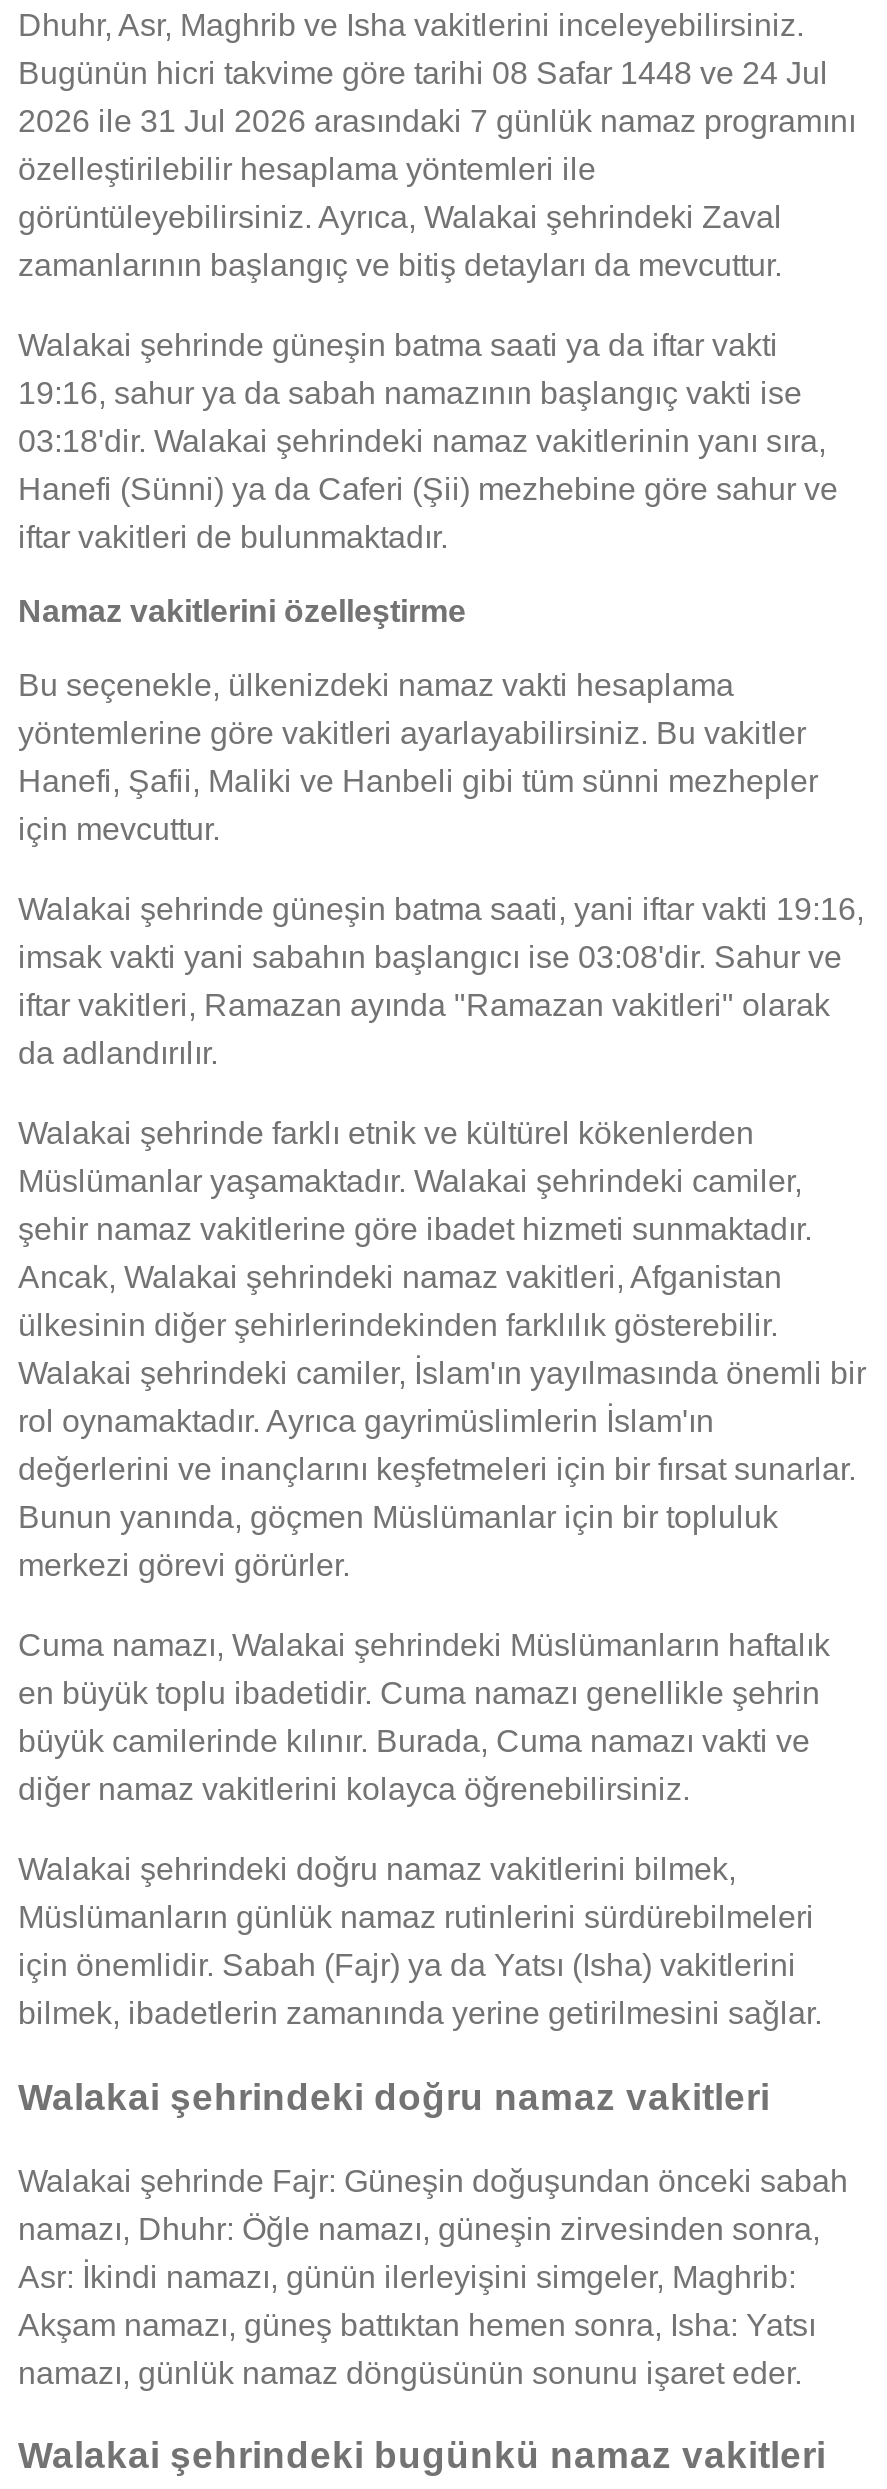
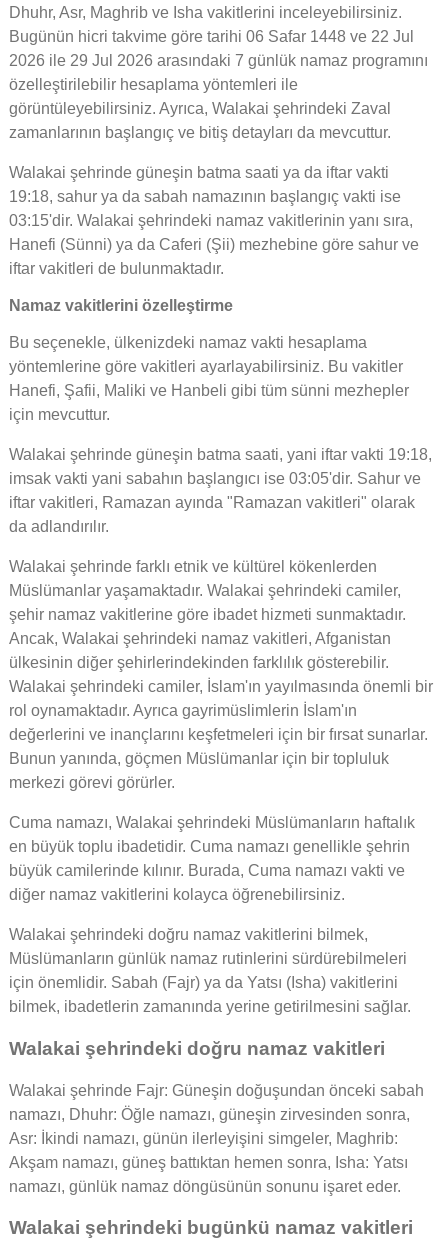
[18,56,828,90] Bugünün hicri takvime göre tarihi 08 Safar 1448 ve 24 Jul -> [9,28,414,45] Bugünün hicri takvime göre tarihi 06 Safar 1448 ve 22 Jul
[18,104,856,138] 2026 ile 31 Jul 2026 arasındaki 7 günlük namaz programını -> [9,52,428,69] 2026 ile 29 Jul 2026 arasındaki 7 günlük namaz programını
[18,376,802,410] 19:16, sahur ya da sabah namazının başlangıç vakti ise -> [9,188,401,205] 19:18, sahur ya da sabah namazının başlangıç vakti ise
[18,424,826,458] 03:18'dir. Walakai şehrindeki namaz vakitlerinin yanı sıra, -> [9,212,413,229] 03:15'dir. Walakai şehrindeki namaz vakitlerinin yanı sıra,
[18,892,864,926] Walakai şehrinde güneşin batma saati, yani iftar vakti 19:16, -> [9,446,432,463] Walakai şehrinde güneşin batma saati, yani iftar vakti 19:18,
[18,940,842,974] imsak vakti yani sabahın başlangıcı ise 03:08'dir. Sahur ve -> [9,470,421,487] imsak vakti yani sabahın başlangıcı ise 03:05'dir. Sahur ve

